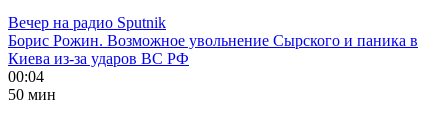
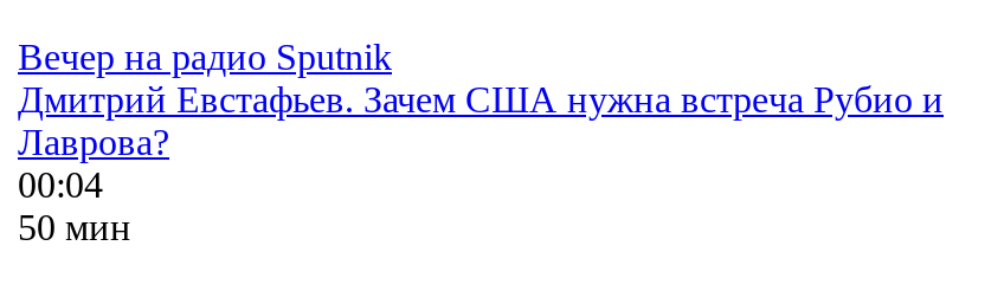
[8,32,418,67] Борис Рожин. Возможное увольнение Сырского и паника в | Киева из-за ударов ВС РФ -> [18,79,944,162] Дмитрий Евстафьев. Зачем США нужна встреча Рубио и | Лаврова?

